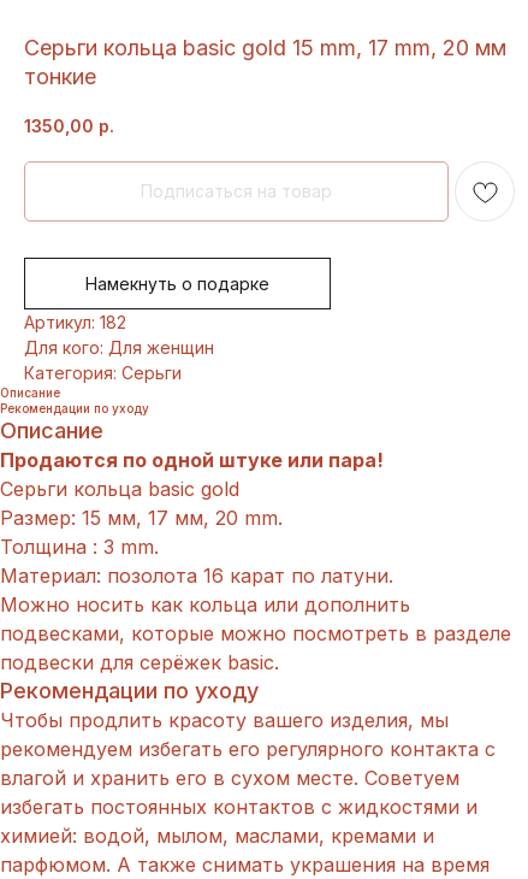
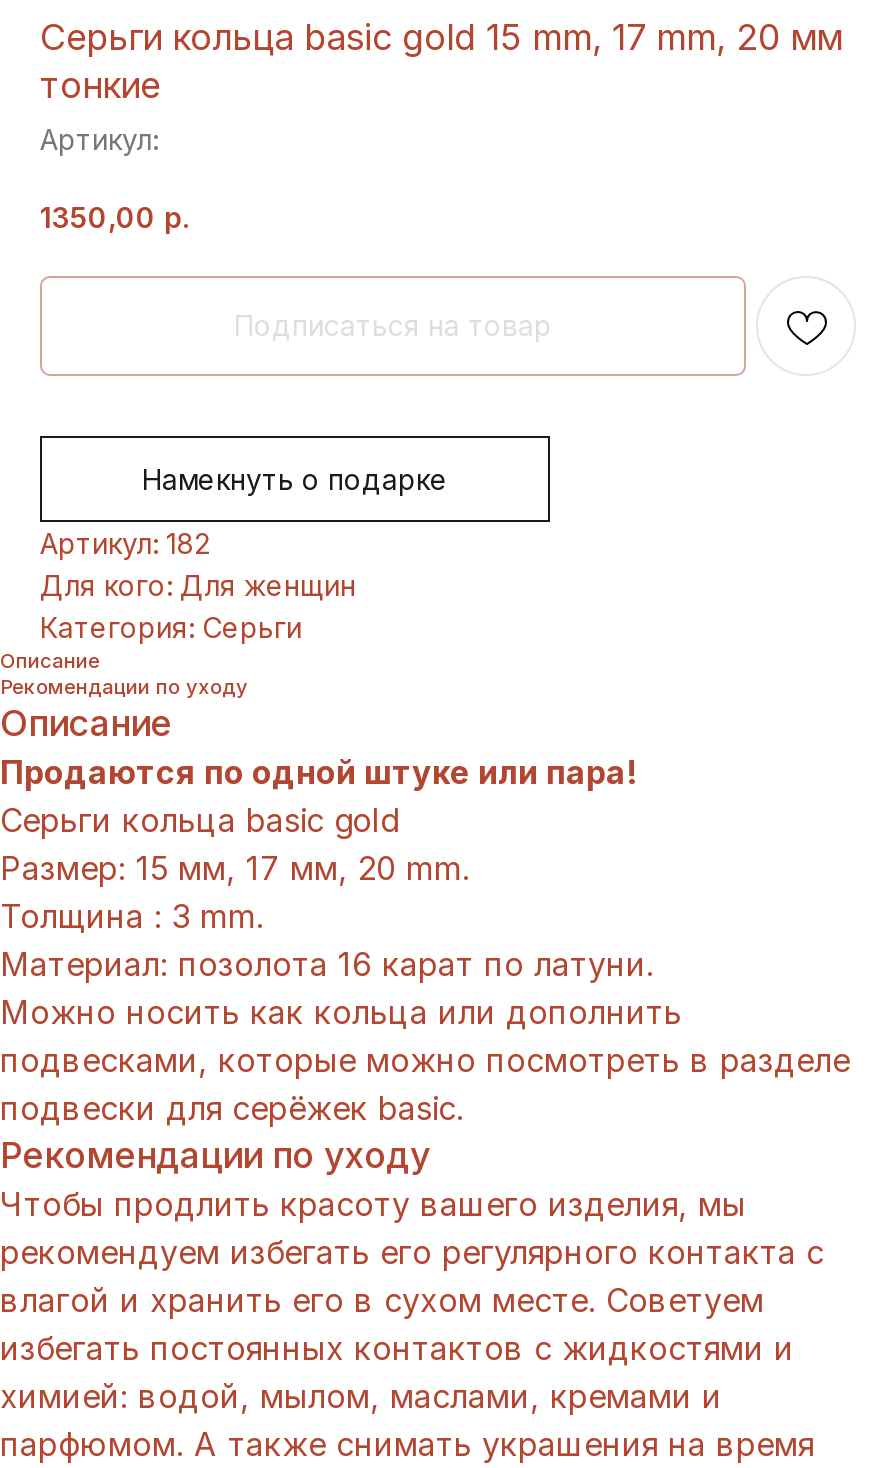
none -> [40,122,158,156] Артикул:

